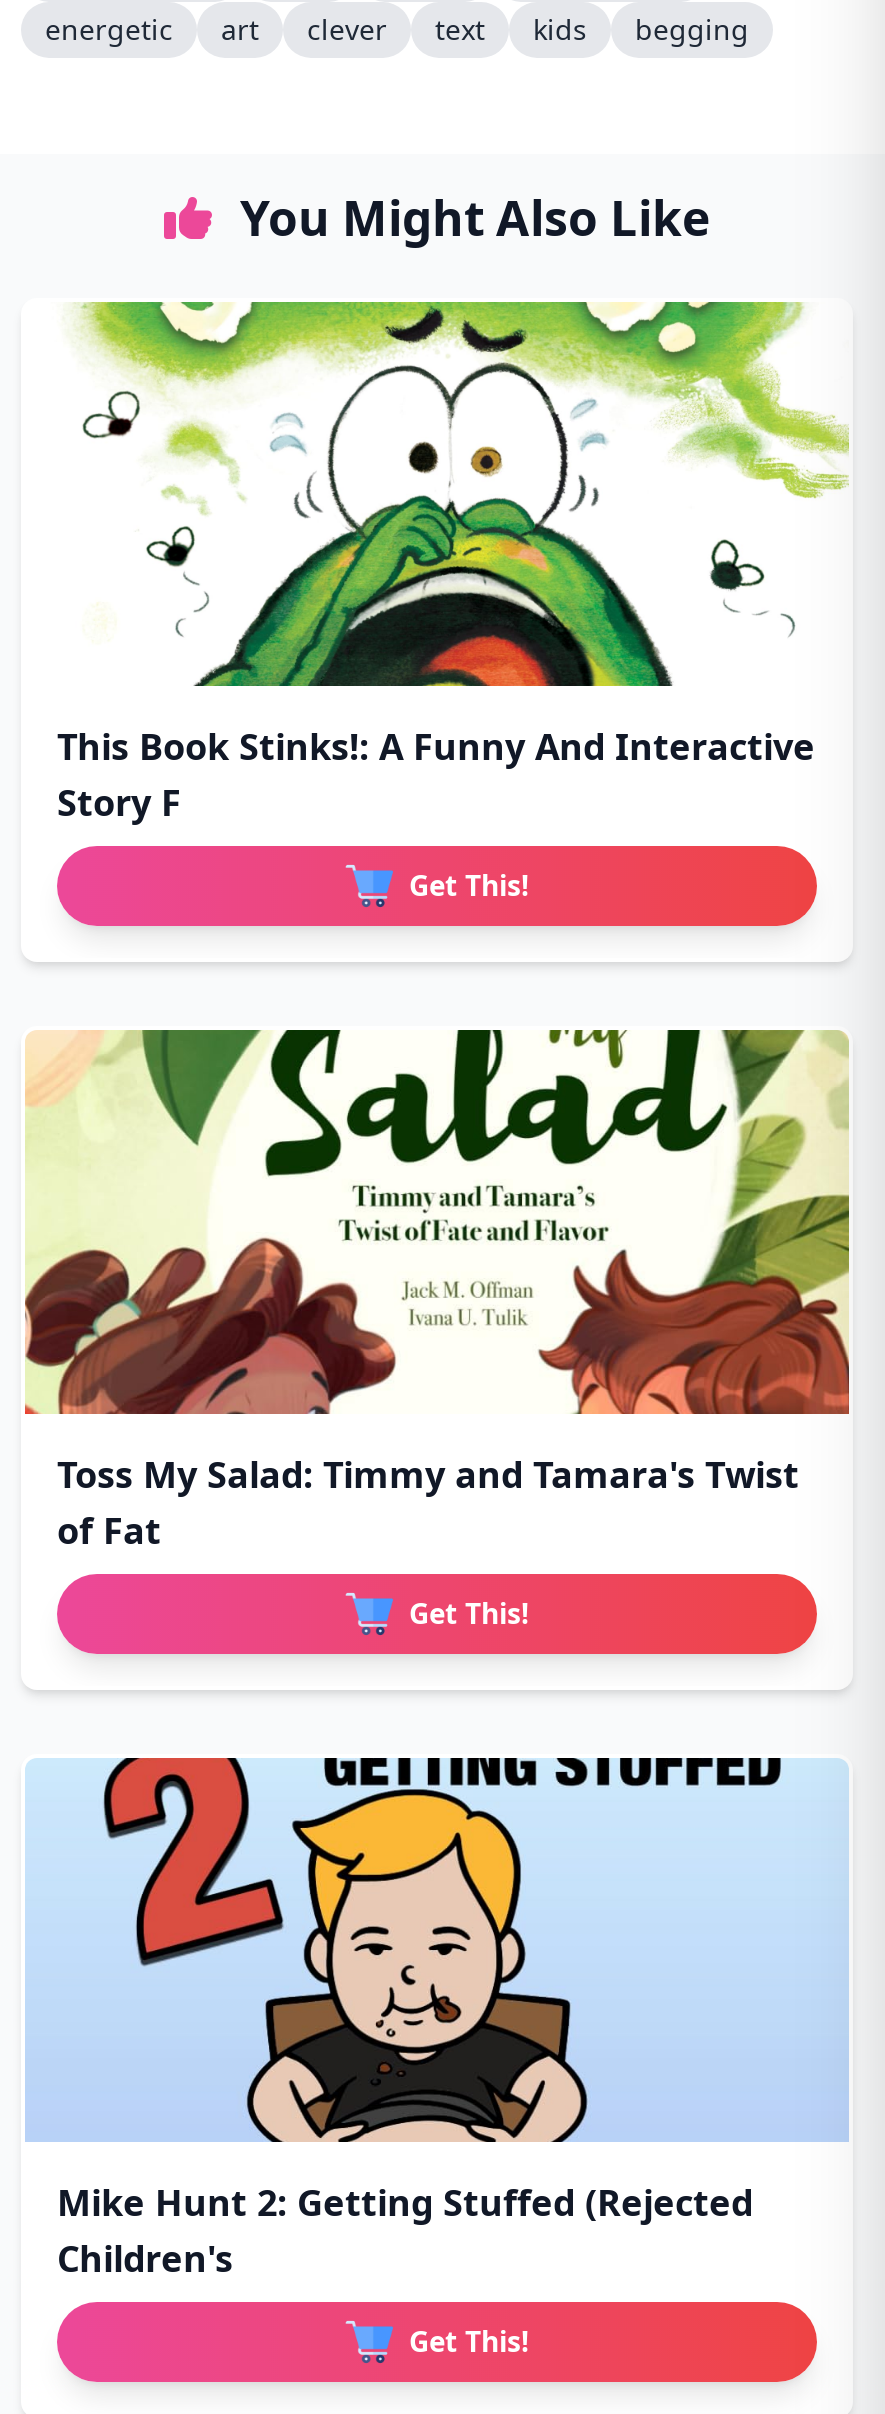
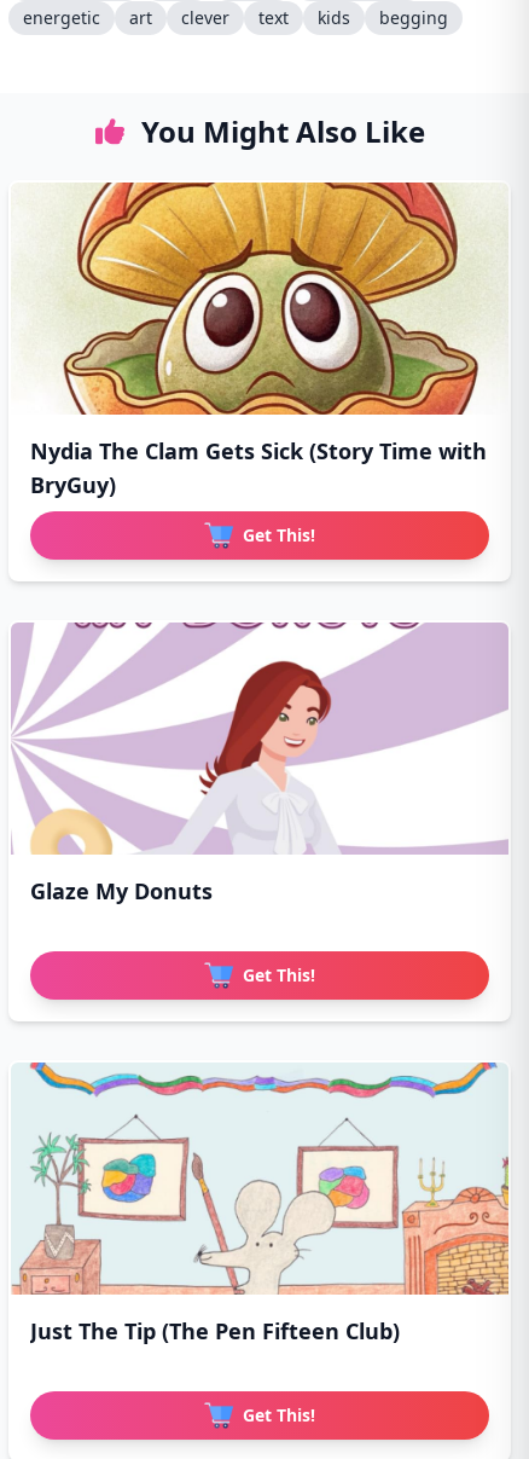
[57,300,849,825] [image] | This Book Stinks!: A Funny And Interactive | Story F -> [13,181,507,499] [image] | Nydia The Clam Gets Sick (Story Time with | BryGuy)
[23,1028,851,1553] [image] | Toss My Salad: Timmy and Tamara's Twist | of Fat -> [11,621,508,905] [image] | Glaze My Donuts
[25,1756,849,2281] [image] | Mike Hunt 2: Getting Stuffed (Rejected | Children's -> [11,1061,510,1345] [image] | Just The Tip (The Pen Fifteen Club)

